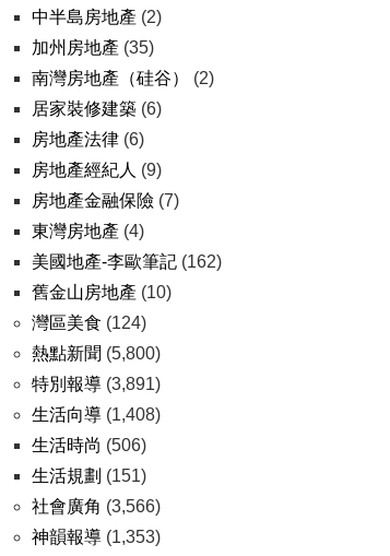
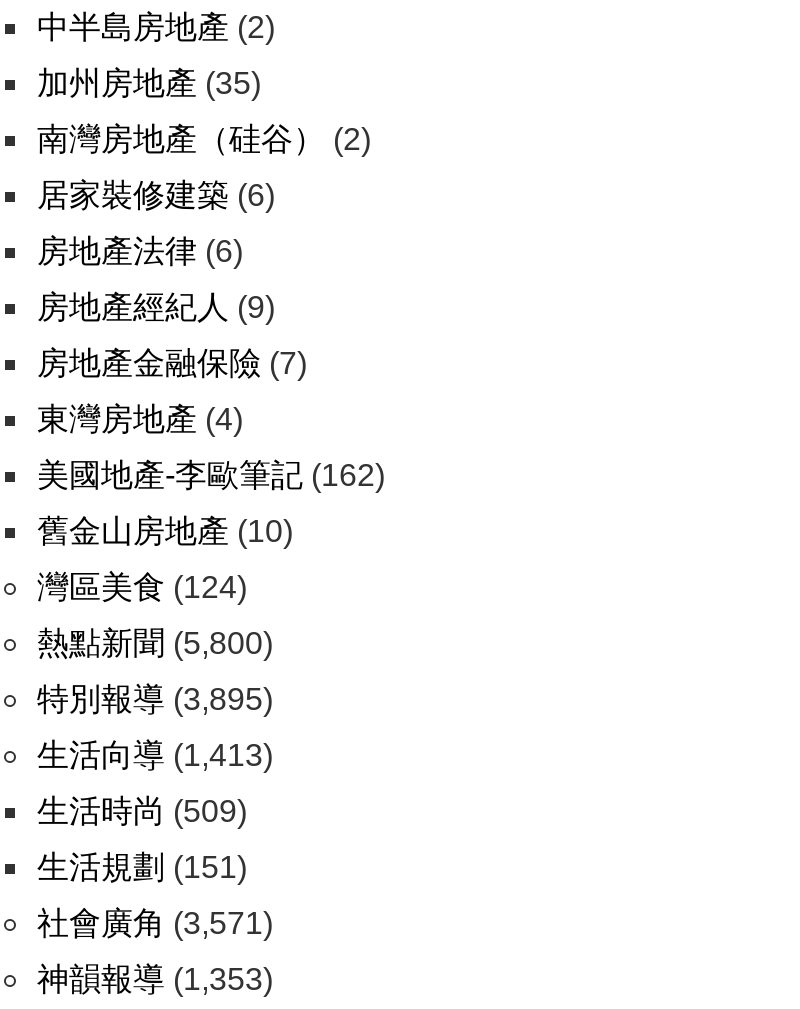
[32,375,161,393] 特別報導(3,891) -> [37,682,273,716] 特別報導(3,895)
[32,405,161,424] 生活向導(1,408) -> [37,738,273,772] 生活向導(1,413)
[32,436,146,454] 生活時尚(506) -> [37,794,247,828] 生活時尚(509)
[32,497,161,516] 社會廣角(3,566) -> [37,906,273,940] 社會廣角(3,571)

